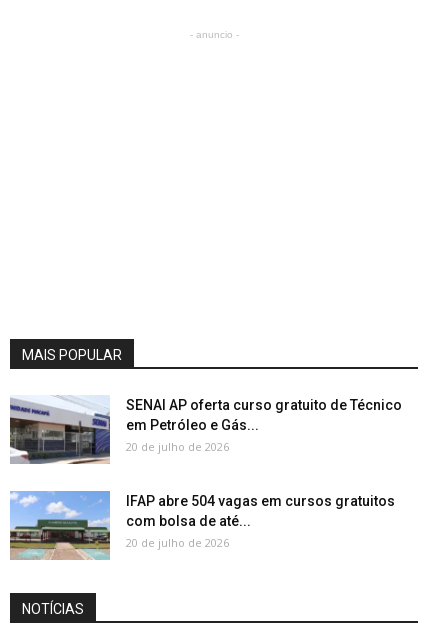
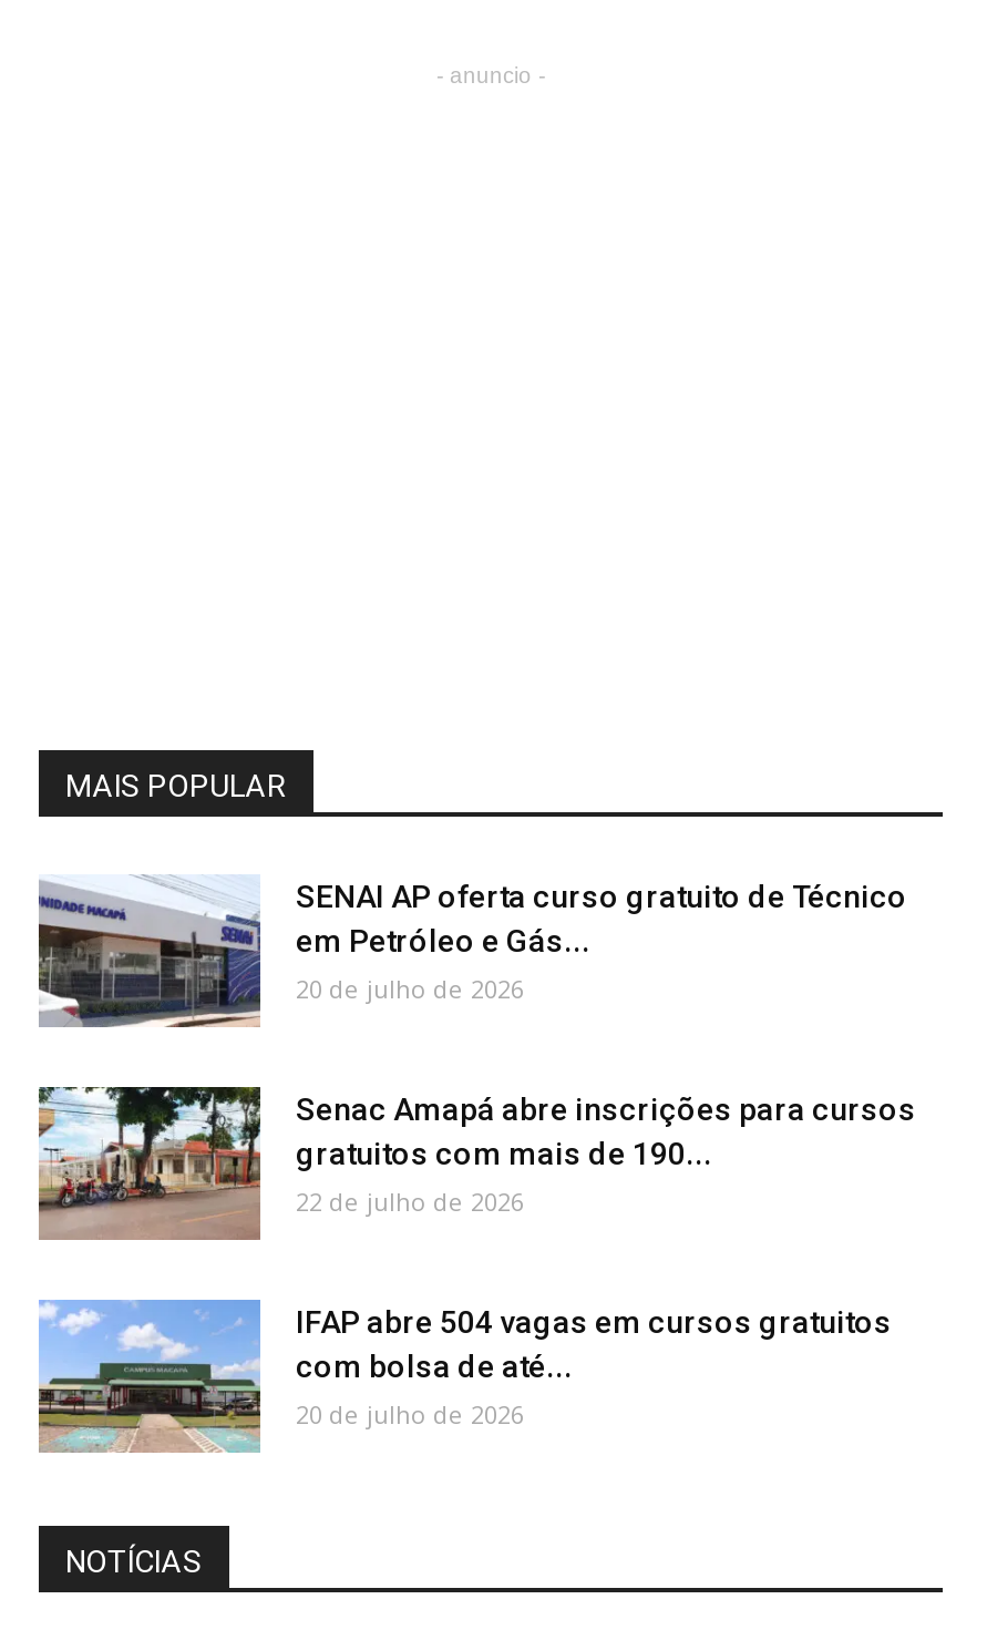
none -> [37,1085,916,1240] [image] | Senac Amapá abre inscrições para cursos | gratuitos com mais de 190... | 22 de julho de 2026

